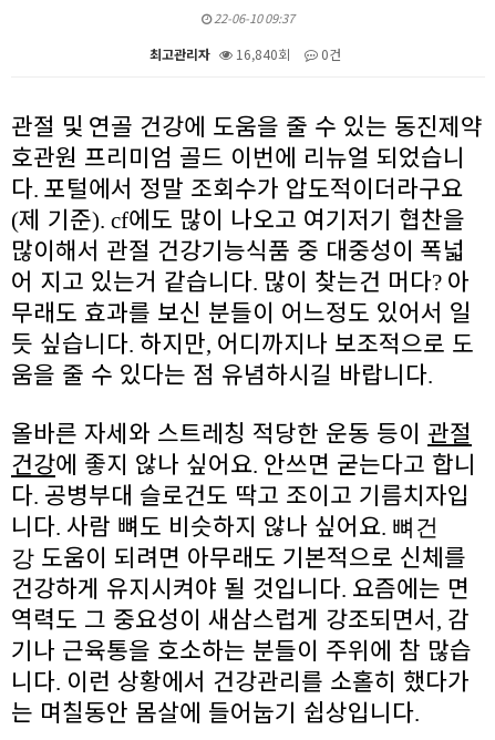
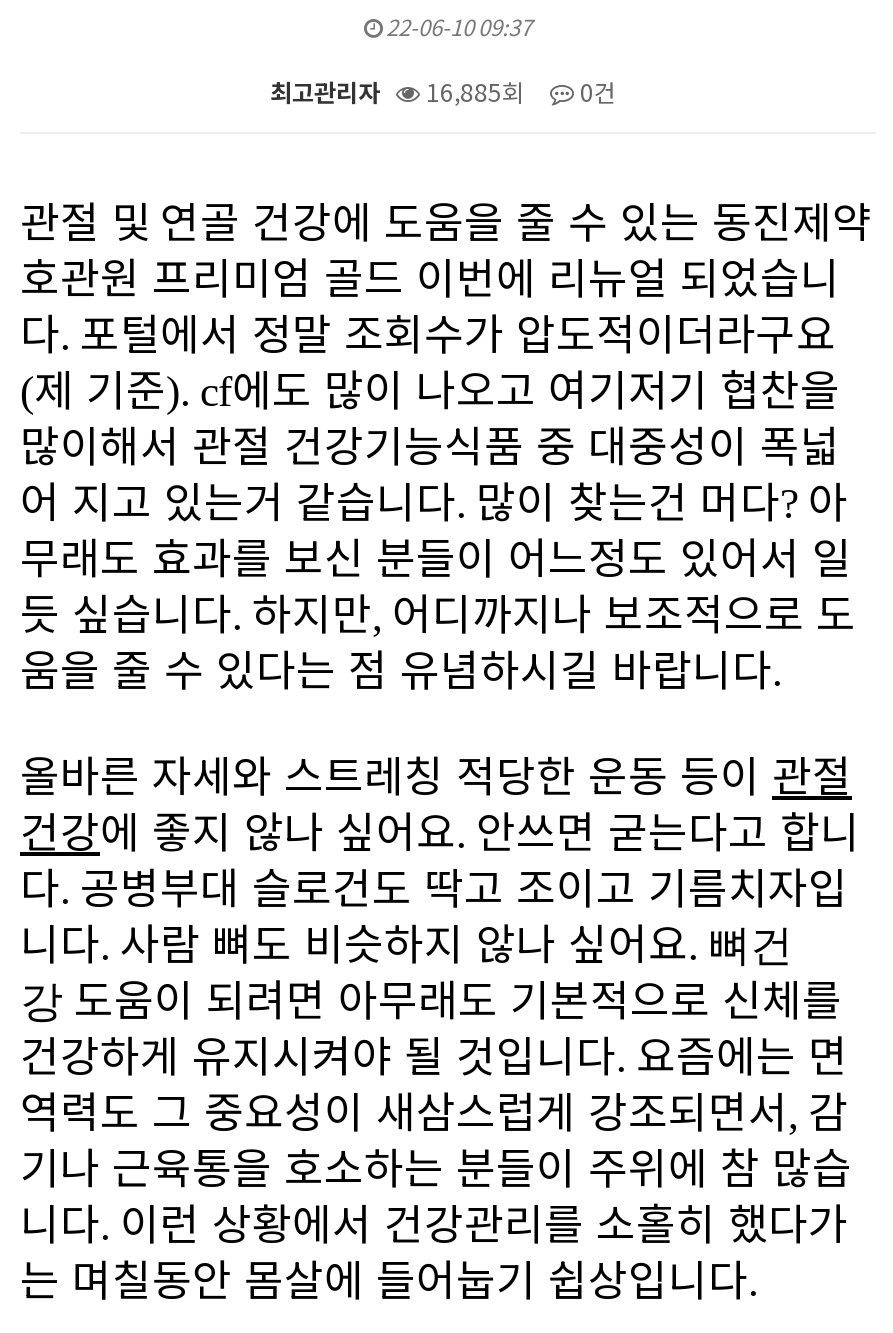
[149,44,341,63] 최고관리자 16,840회 0건 -> [270,74,616,108] 최고관리자 16,885회 0건

